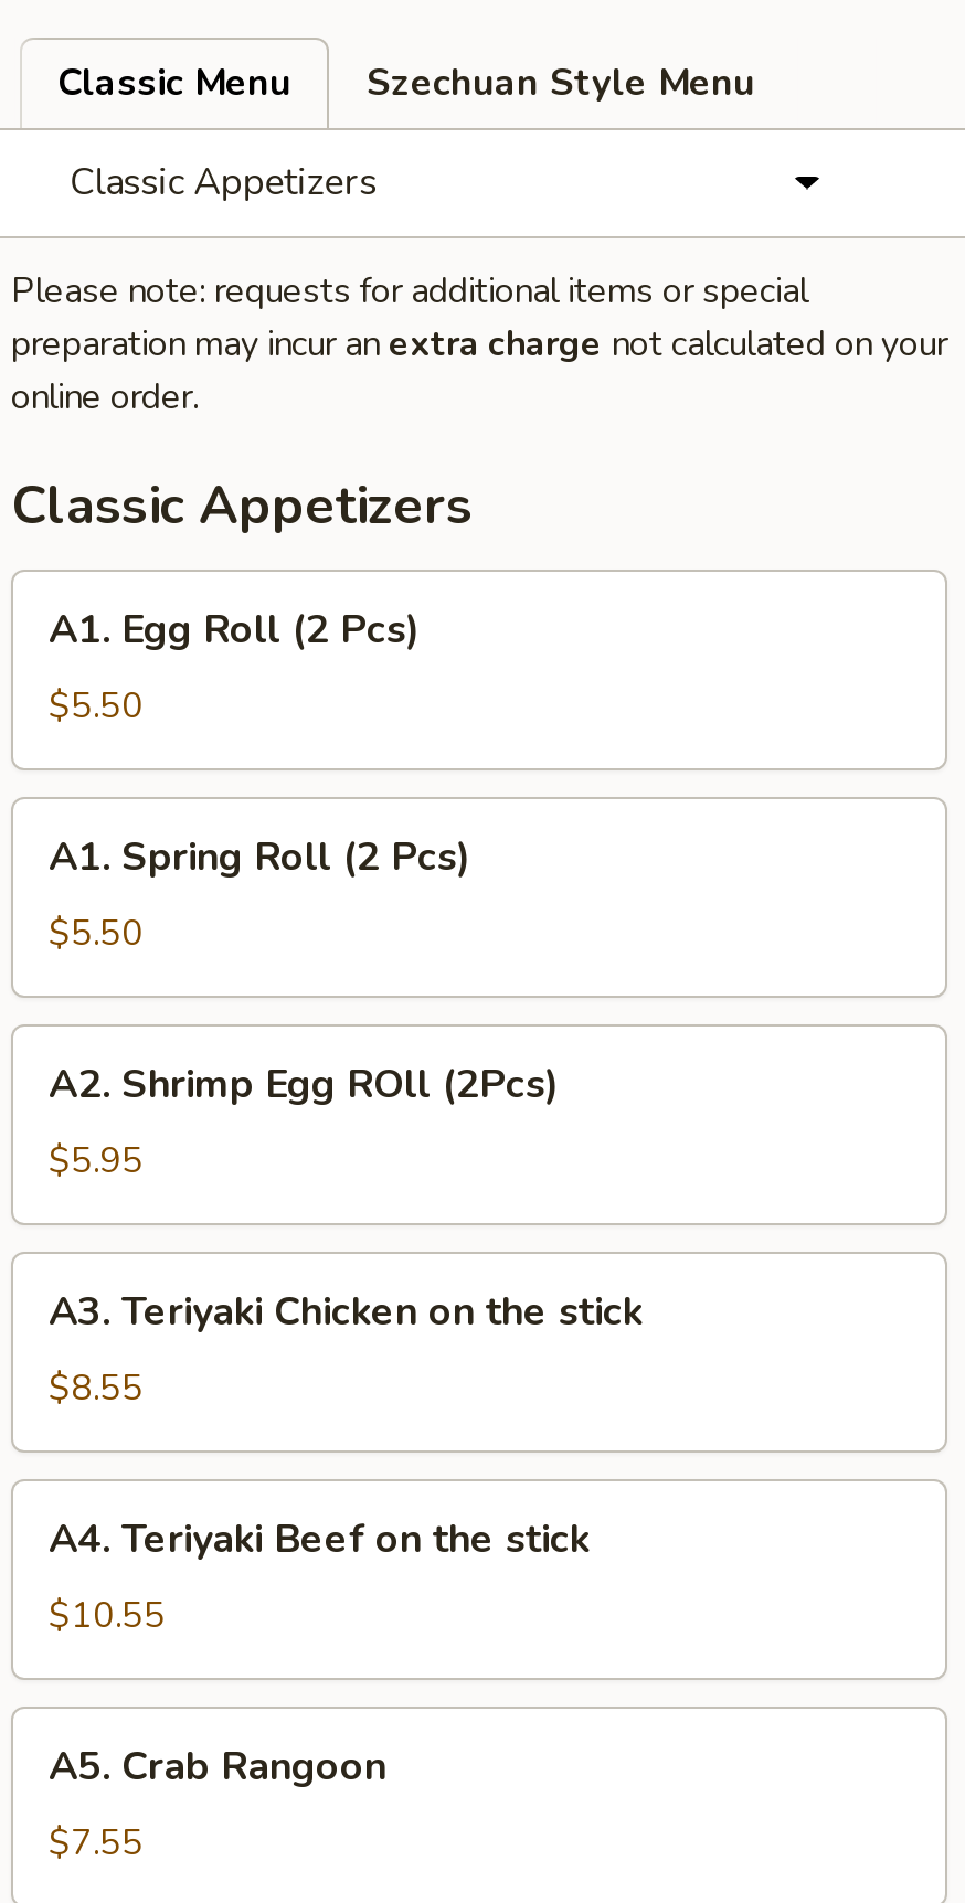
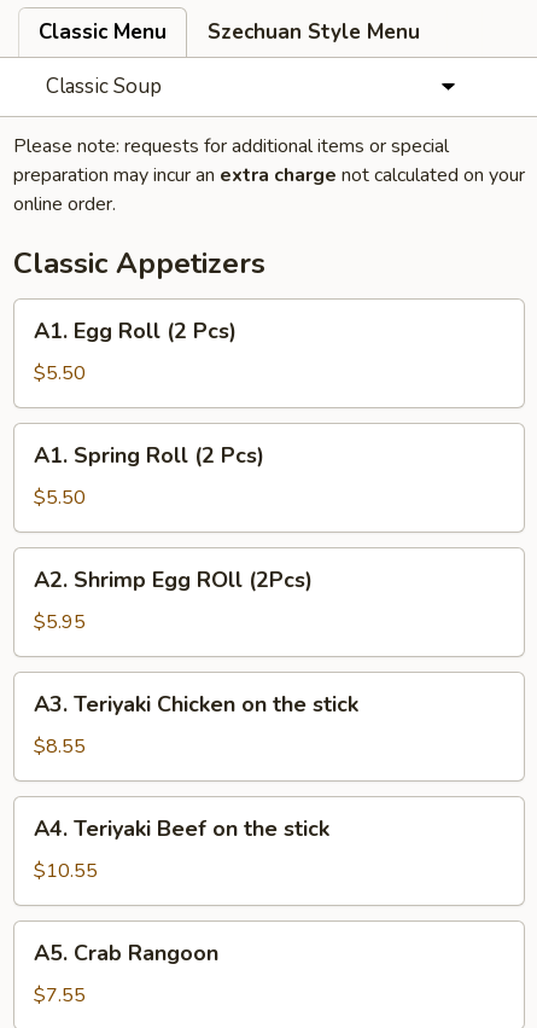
[70,157,377,208] Classic Appetizers -> [45,72,161,100] Classic Soup

